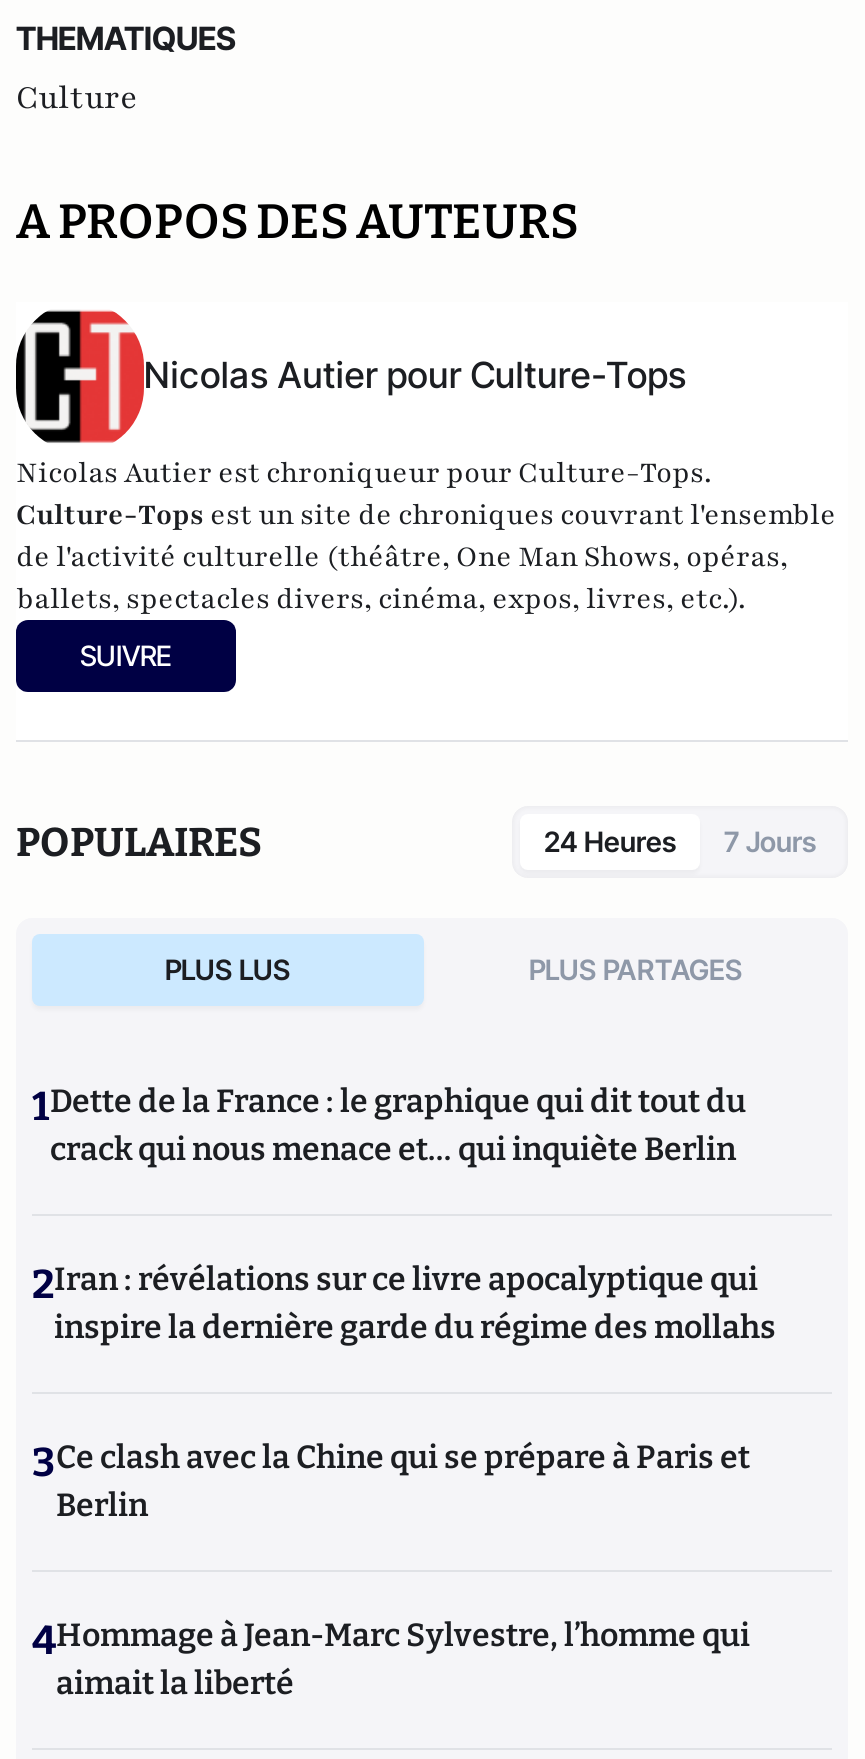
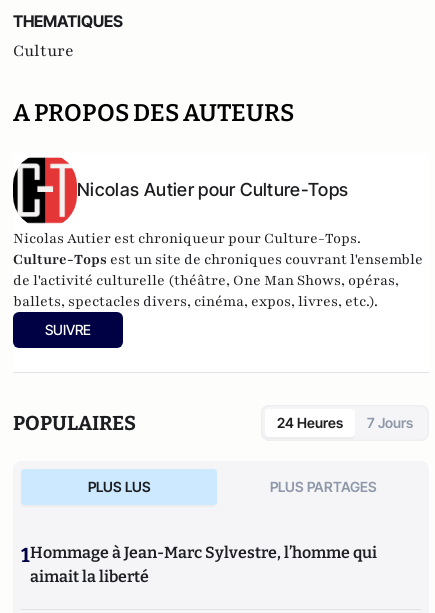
[32,1082,776,1664] 1Dette de la France : le graphique qui dit tout du | crack qui nous menace et… qui inquiète Berlin | 2Iran : révélations sur ce livre apocalyptique qui | inspire la dernière garde du régime des mollahs | 3Ce clash avec la Chine qui se prépare à Paris et | Berlin | 4Hommage à Jean-Marc Sylvestre, l’homme qui -> [21,543,377,567] 1Hommage à Jean-Marc Sylvestre, l’homme qui

